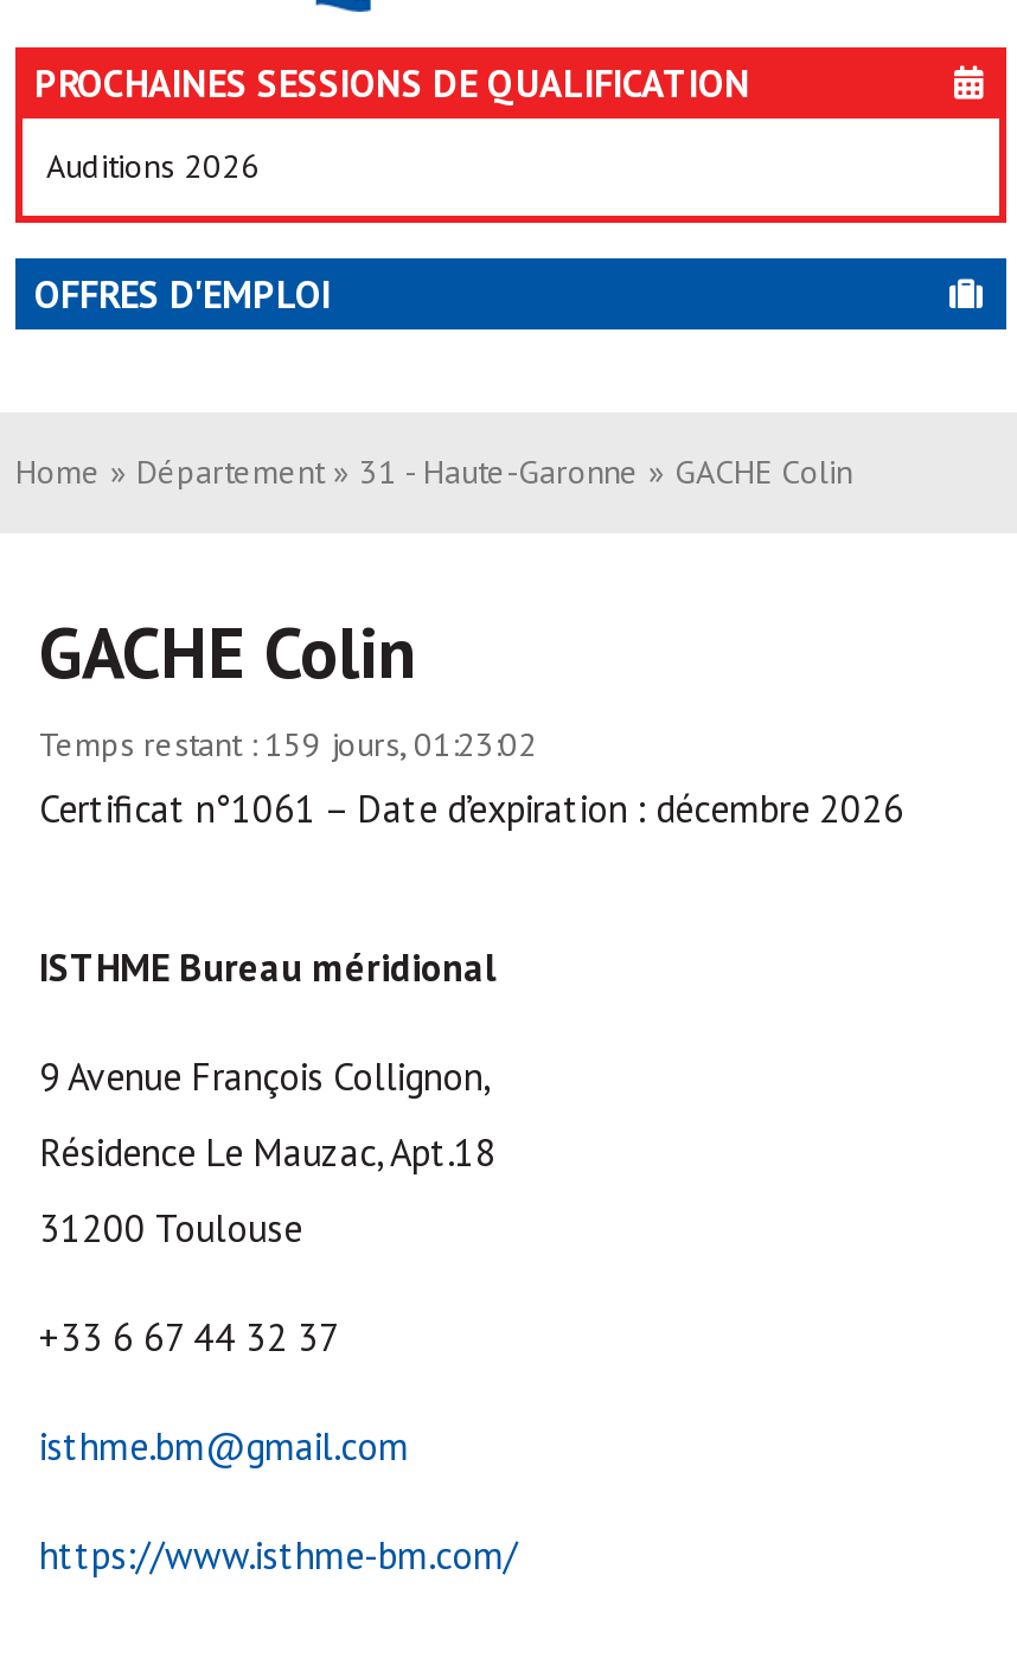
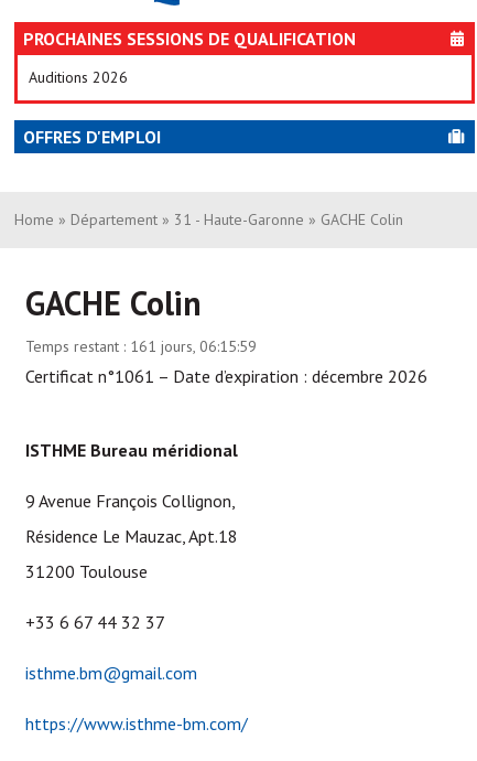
[39,723,537,766] Temps restant : 159 jours, 01:23:02 -> [25,336,257,356] Temps restant : 161 jours, 06:15:59

